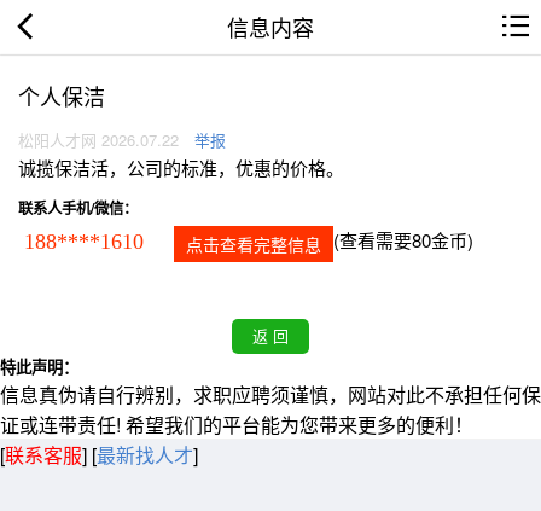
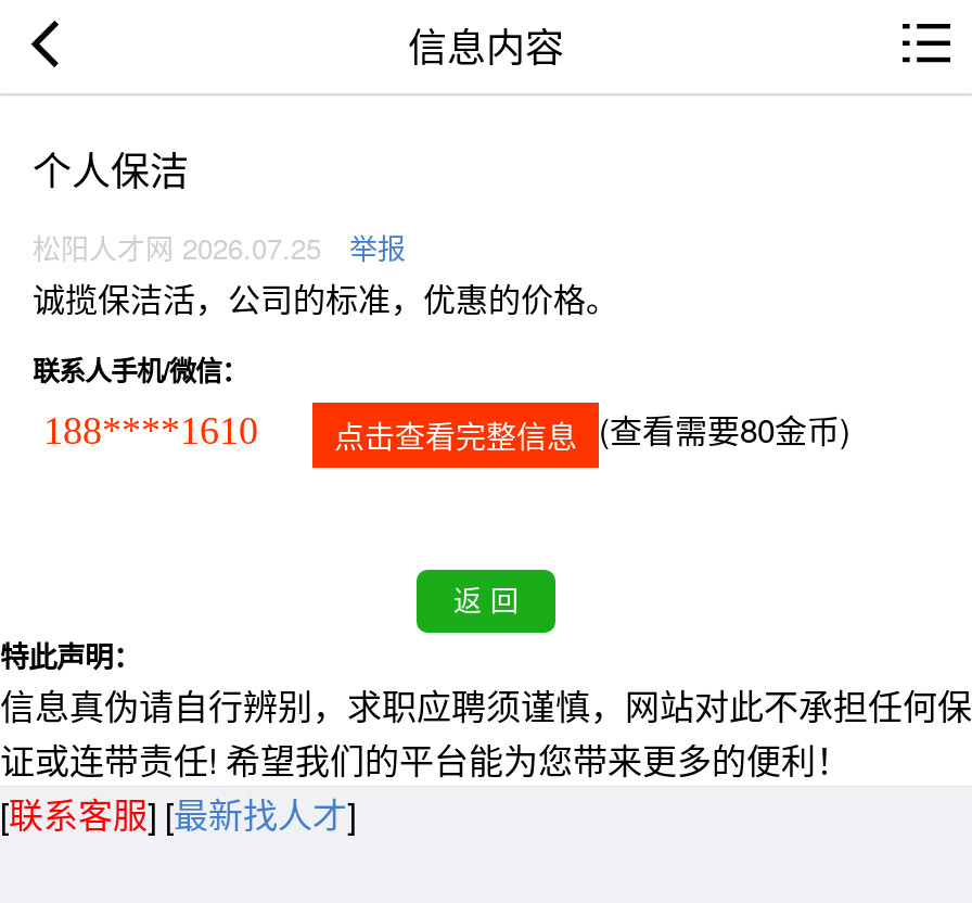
[18,128,226,151] 松阳人才网 2026.07.22 举报 -> [33,227,406,269] 松阳人才网 2026.07.25 举报

